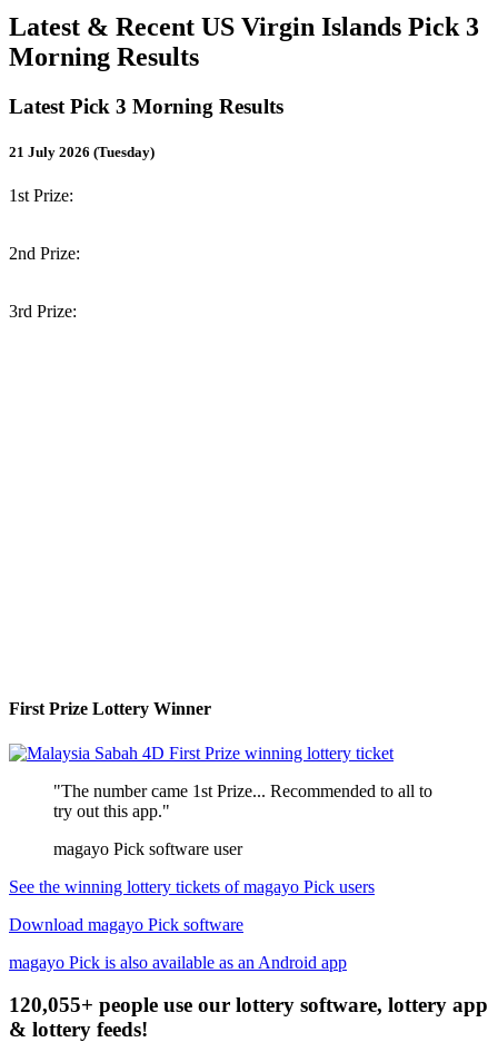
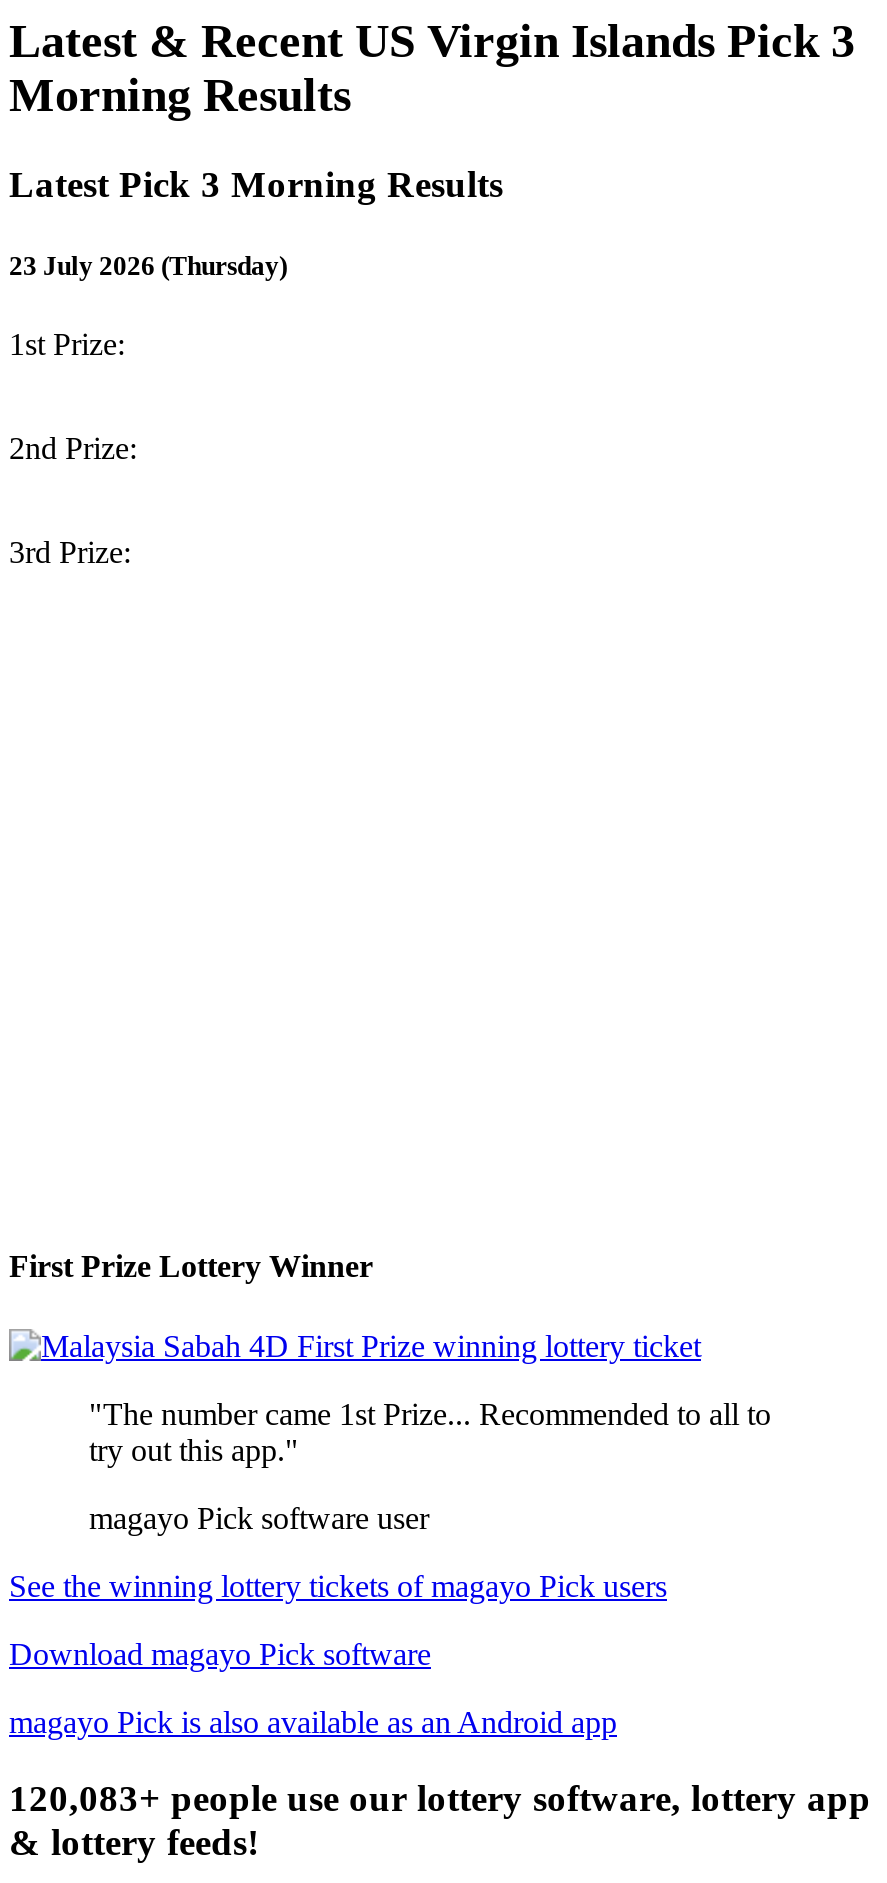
[9,143,155,160] 21 July 2026 (Tuesday) -> [9,251,287,281] 23 July 2026 (Thursday)
[9,993,488,1017] 120,055+ people use our lottery software, lottery app -> [9,1778,871,1820] 120,083+ people use our lottery software, lottery app

